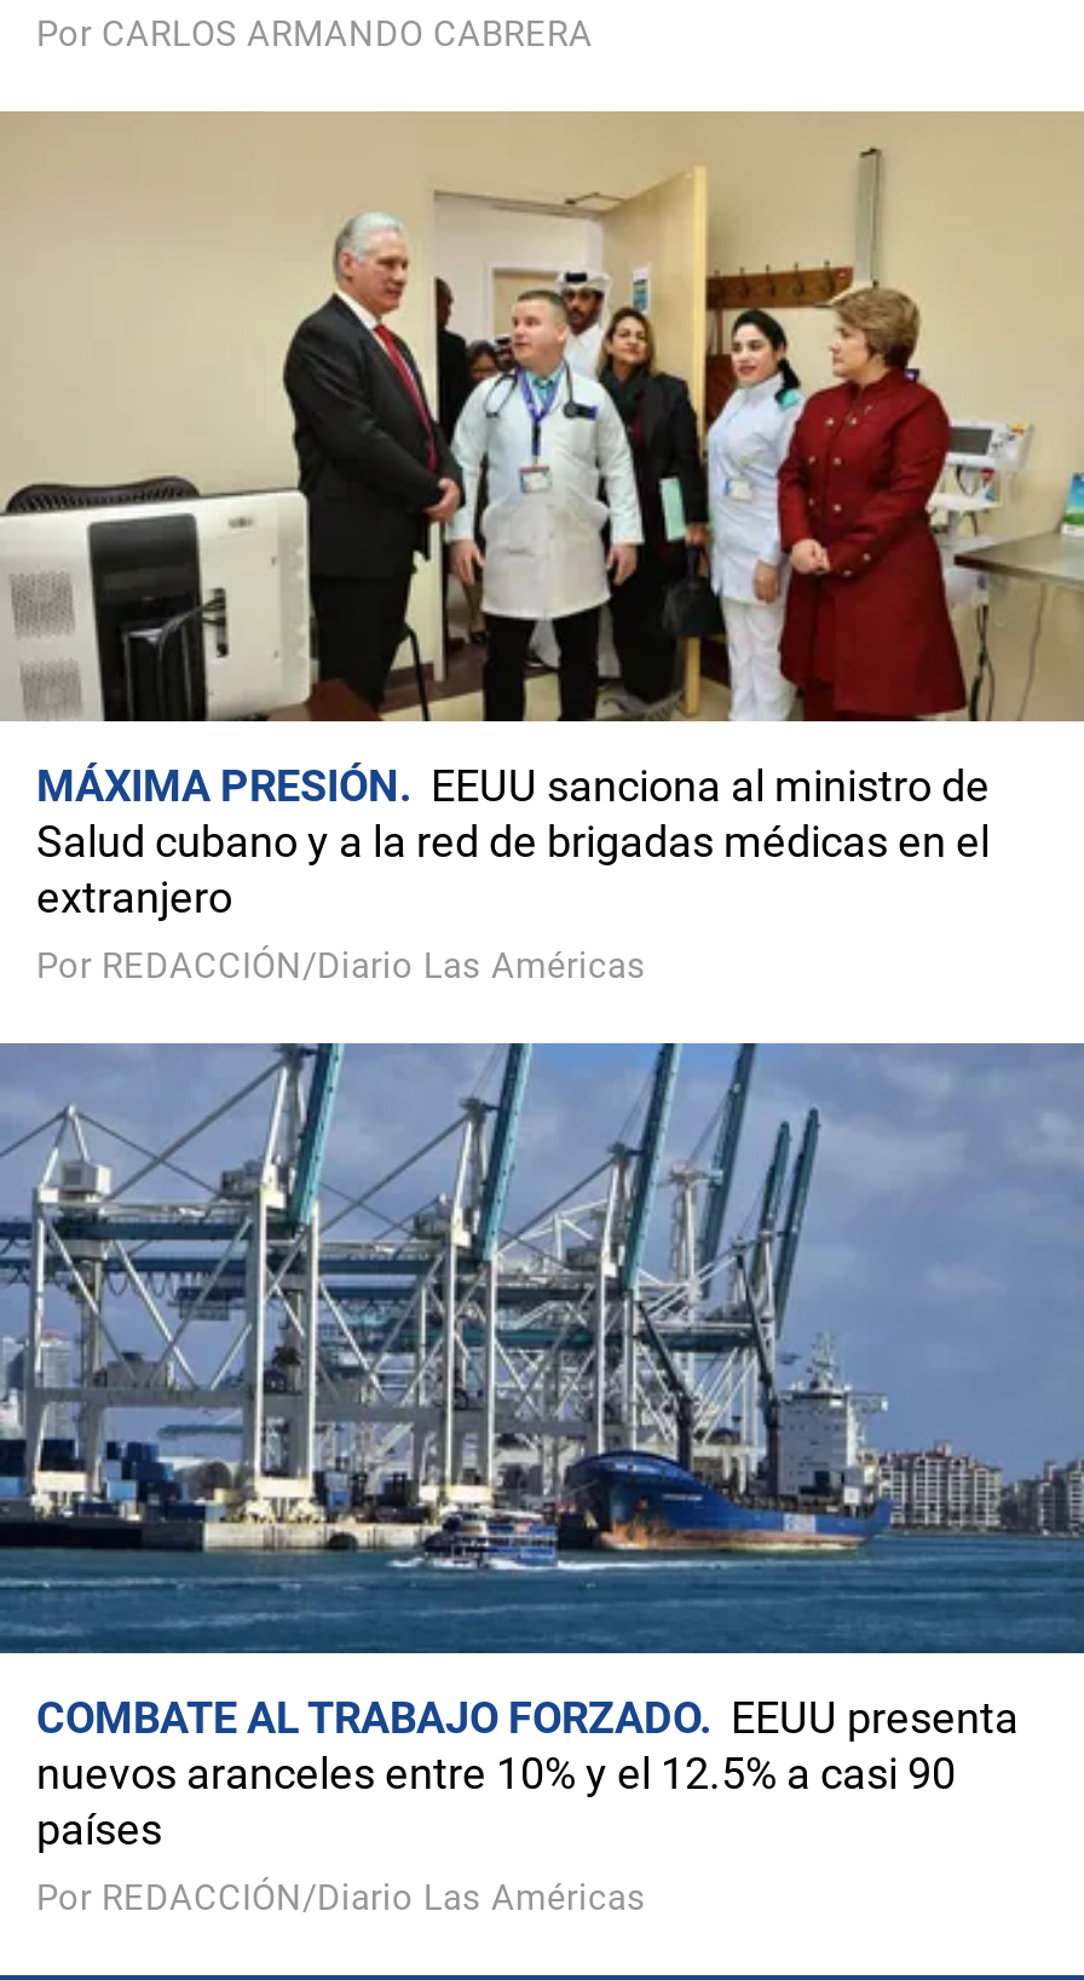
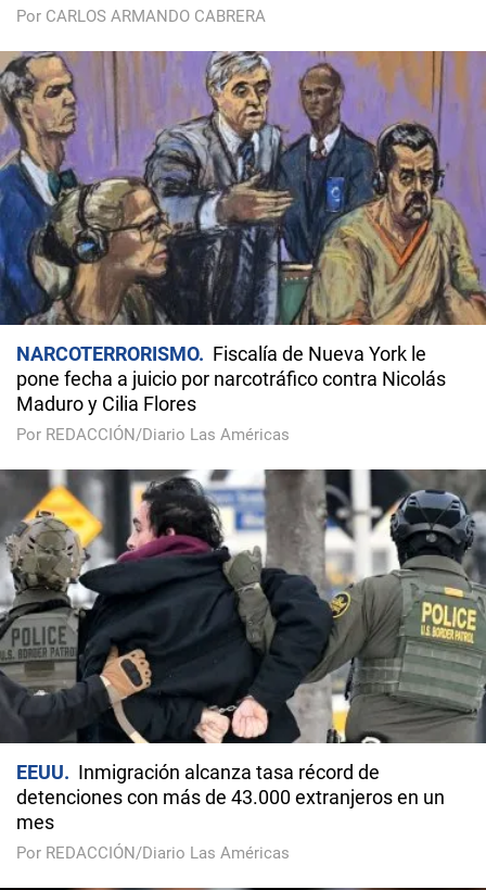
[7,111,1077,922] [image] | MÁXIMA PRESIÓN | EEUU sanciona al ministro de | Salud cubano y a la red de brigadas médicas en el | extranjero -> [3,50,483,415] [image] | NARCOTERRORISMO | Fiscalía de Nueva York le | pone fecha a juicio por narcotráfico contra Nicolás | Maduro y Cilia Flores
[7,1041,1077,1855] [image] | COMBATE AL TRABAJO FORZADO | EEUU presenta | nuevos aranceles entre 10% y el 12.5% a casi 90 | países -> [3,468,483,834] [image] | EEUU | Inmigración alcanza tasa récord de | detenciones con más de 43.000 extranjeros en un | mes

